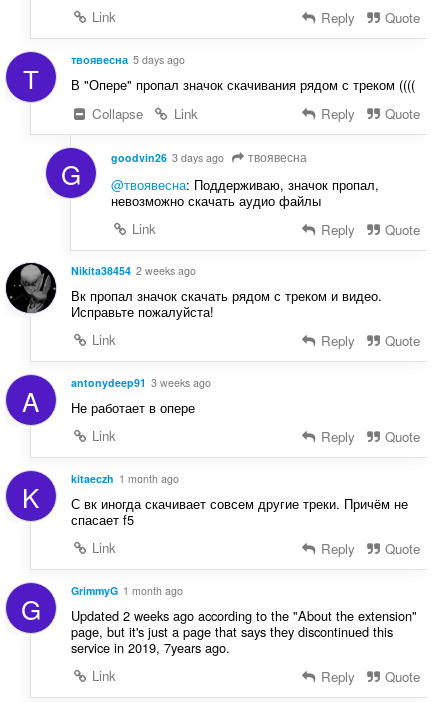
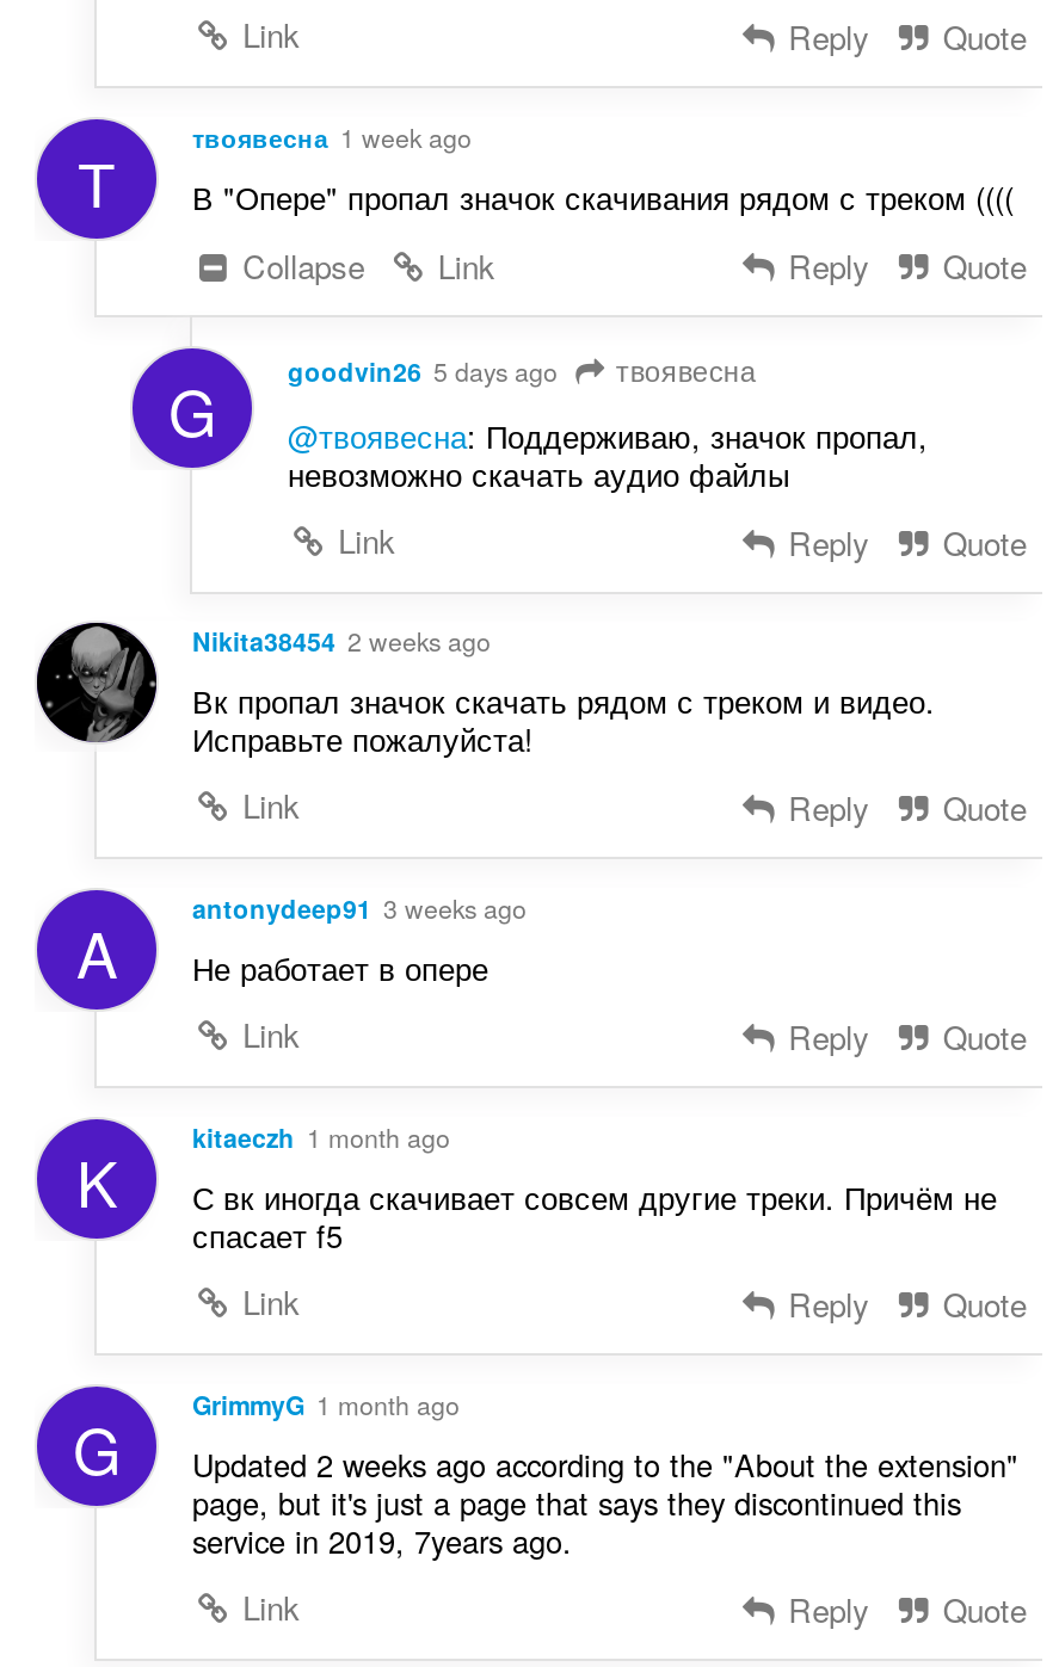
[71,52,185,67] твоявесна 5 days ago -> [192,119,472,155] твоявесна 1 week ago
[111,150,224,165] goodvin26 3 days ago -> [288,352,558,388] goodvin26 5 days ago

